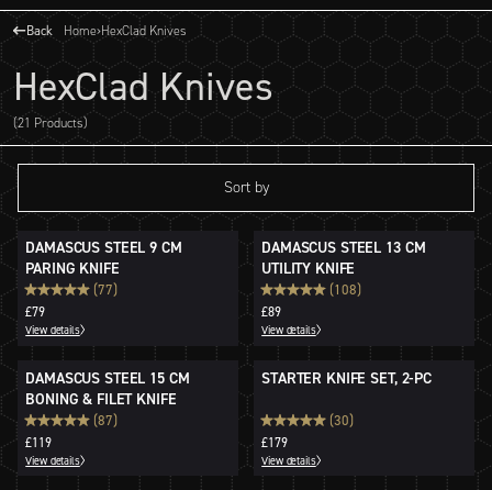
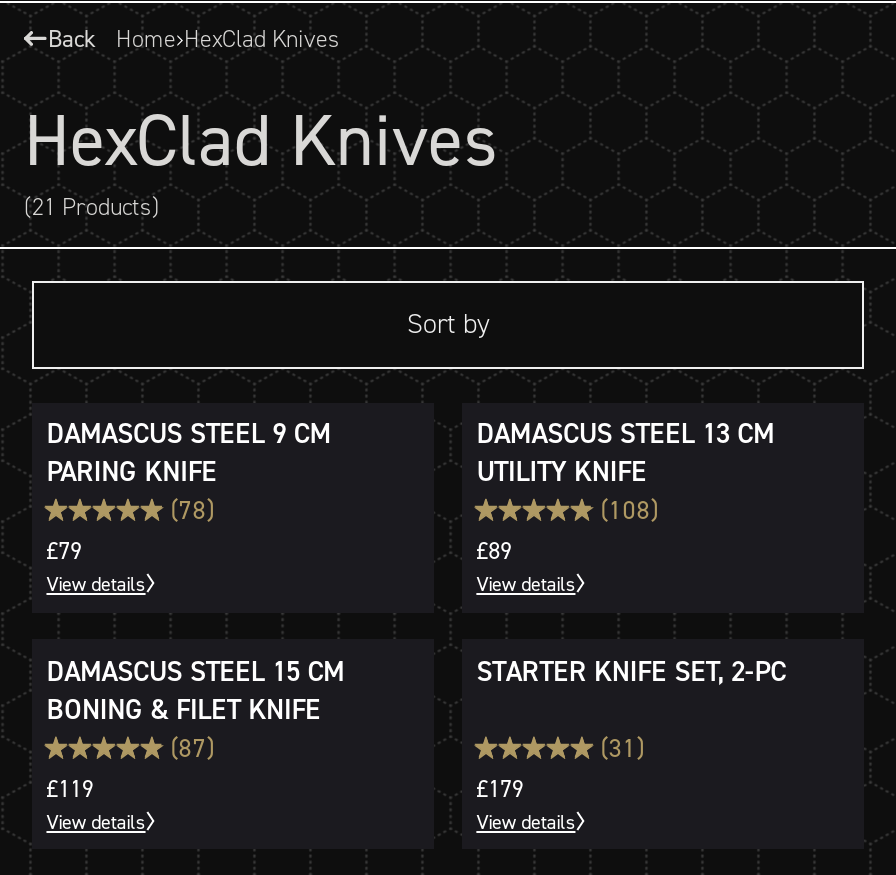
[94,280,118,299] (77) -> [170,494,214,528] (78)
[330,411,354,430] (30) -> [600,731,644,765] (31)

